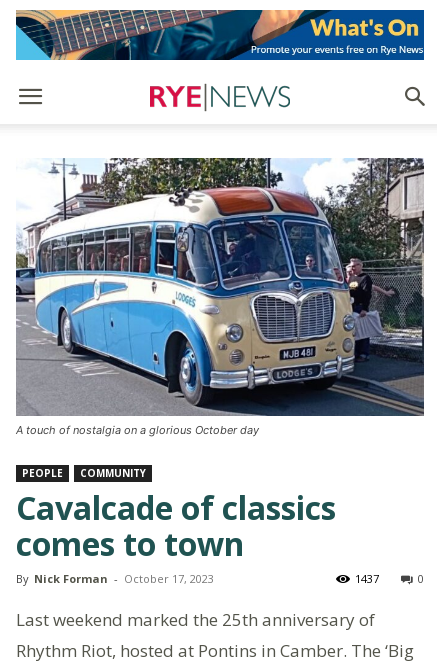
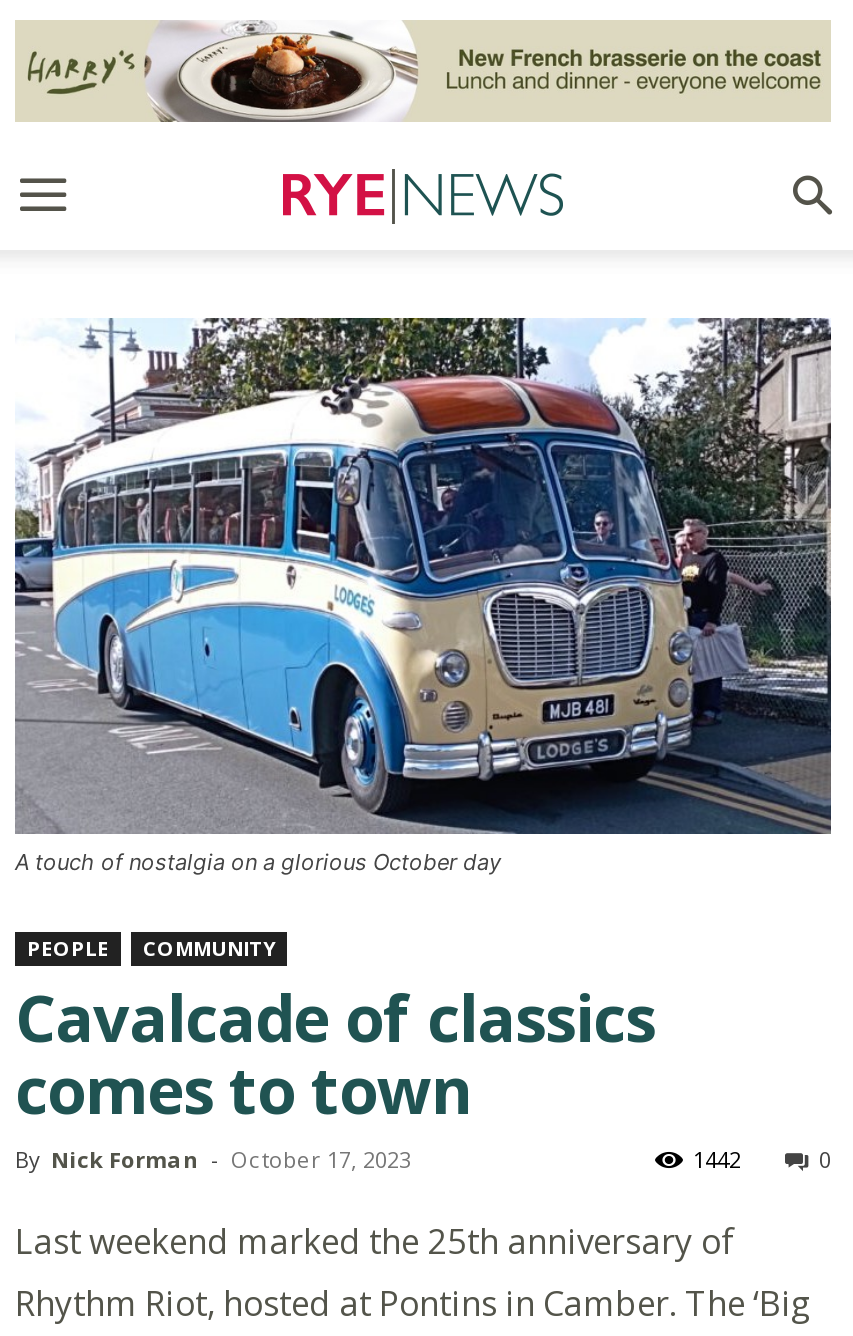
[15,9,425,61] [image] -> [15,20,831,124] [image]
[355,571,379,586] 1437 -> [693,1144,741,1174] 1442

